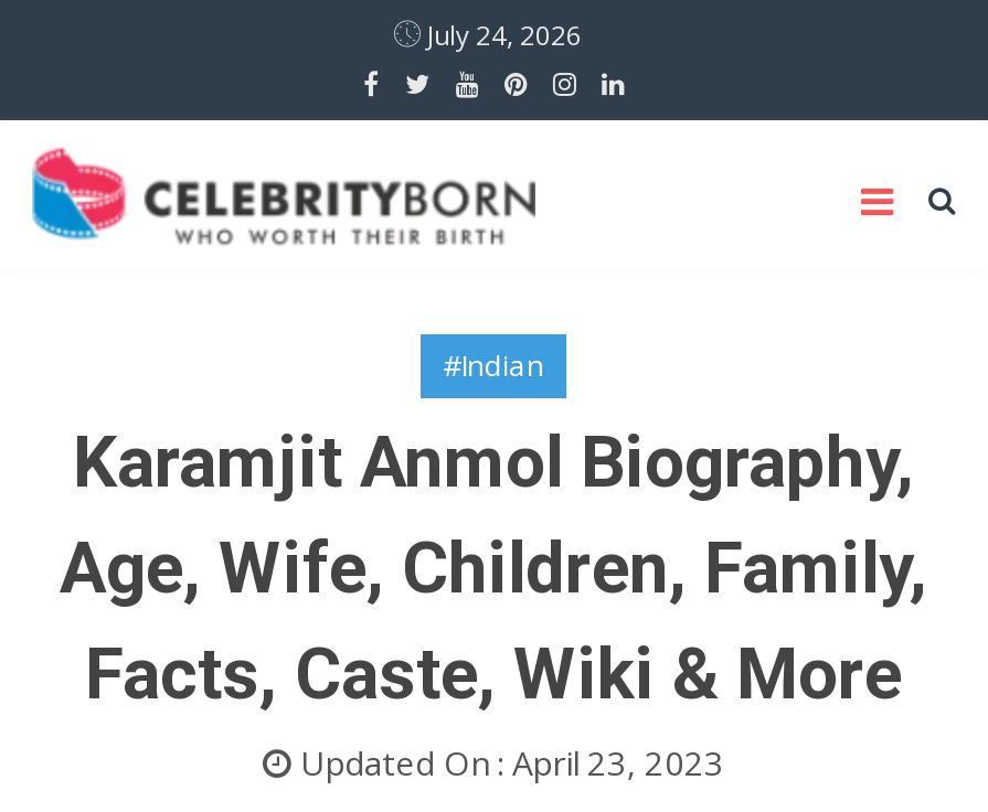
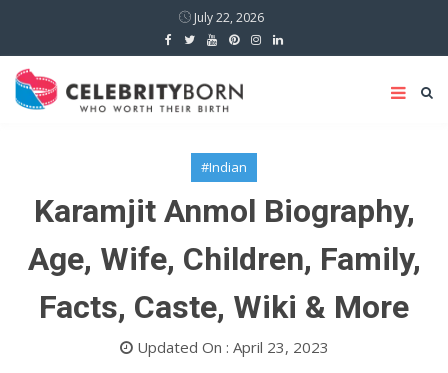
[421,17,582,54] July 24, 2026 -> [191,9,264,26] July 22, 2026

